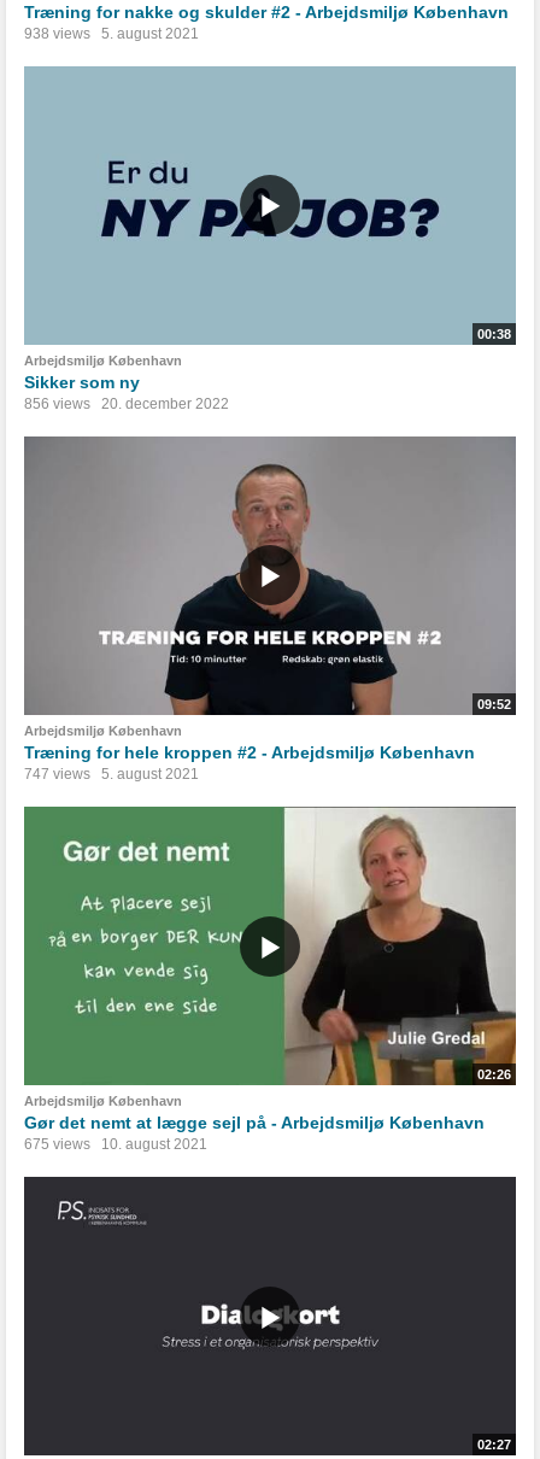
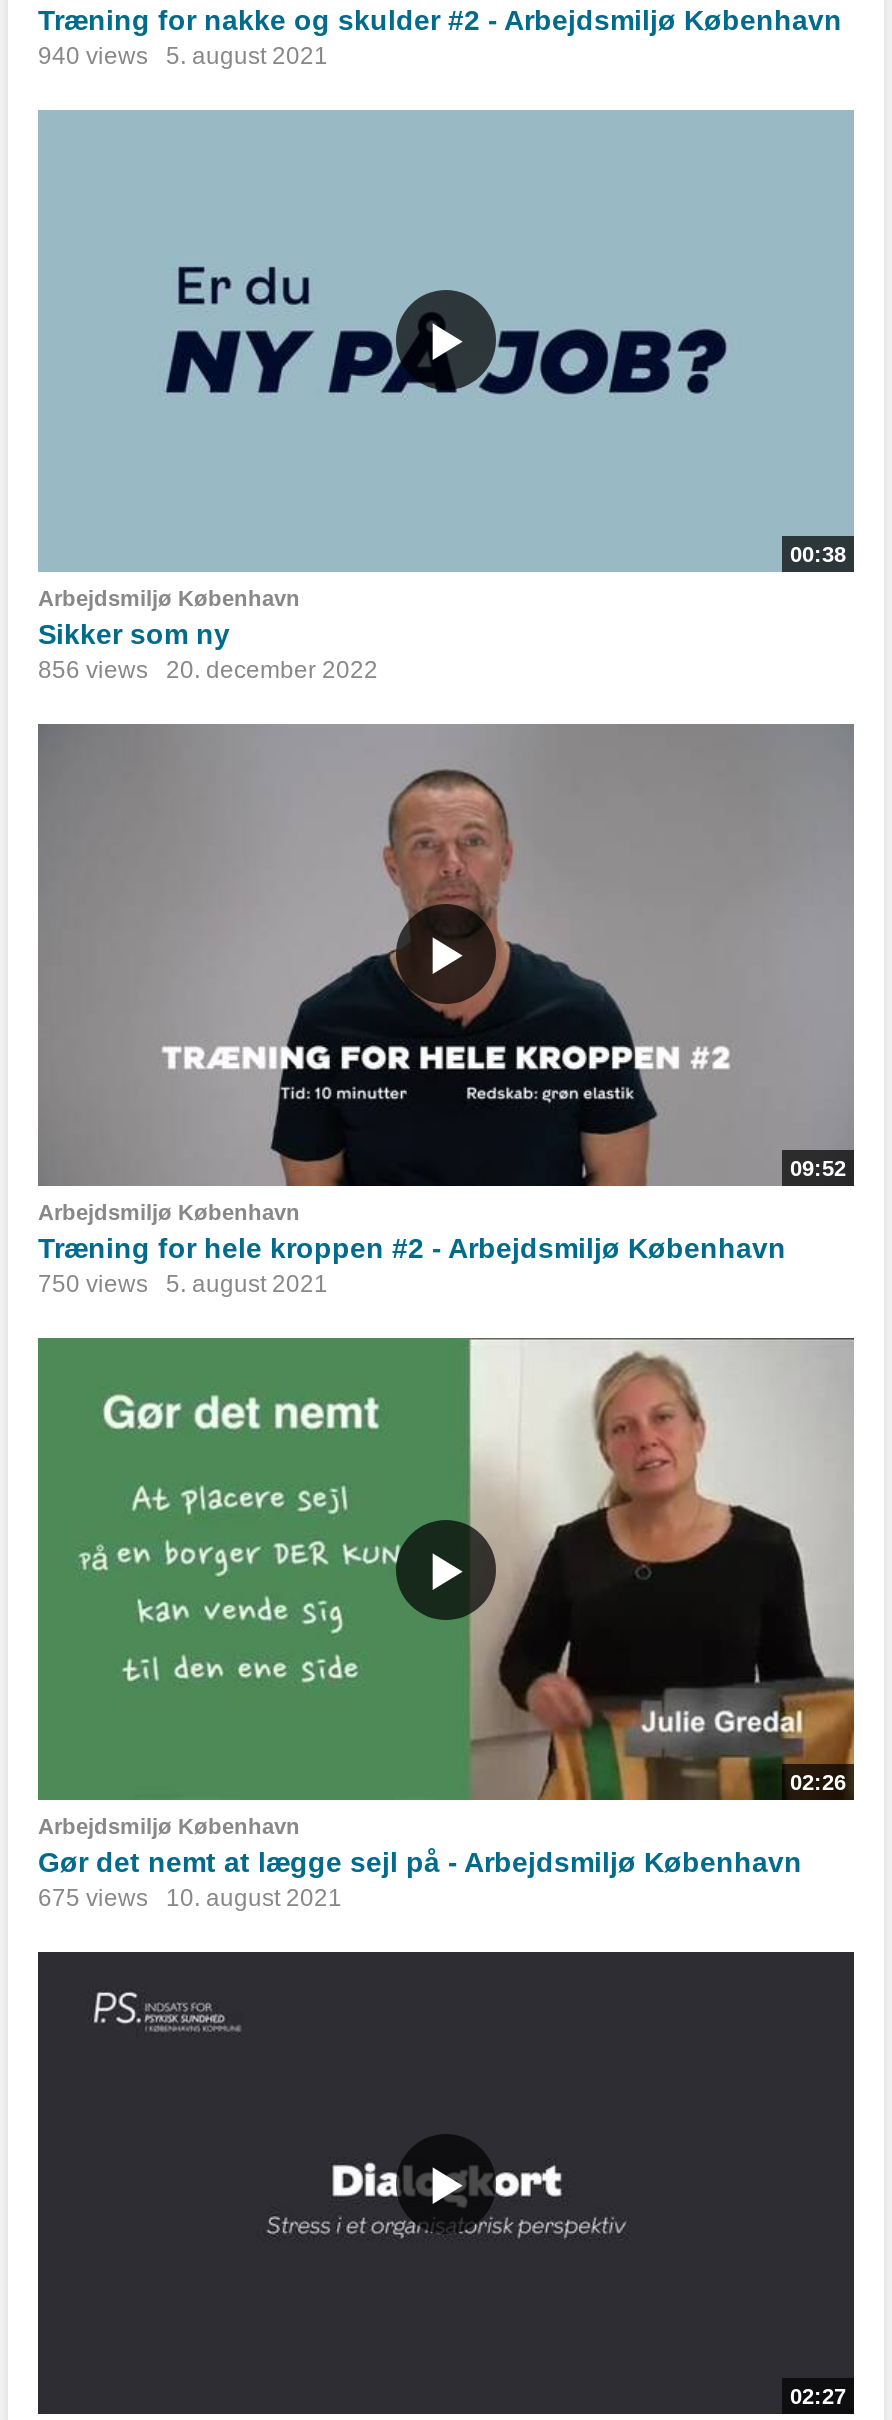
[24,25,199,42] 938 views 5. august 2021 -> [38,41,328,69] 940 views 5. august 2021
[24,766,199,783] 747 views 5. august 2021 -> [38,1270,328,1298] 750 views 5. august 2021

